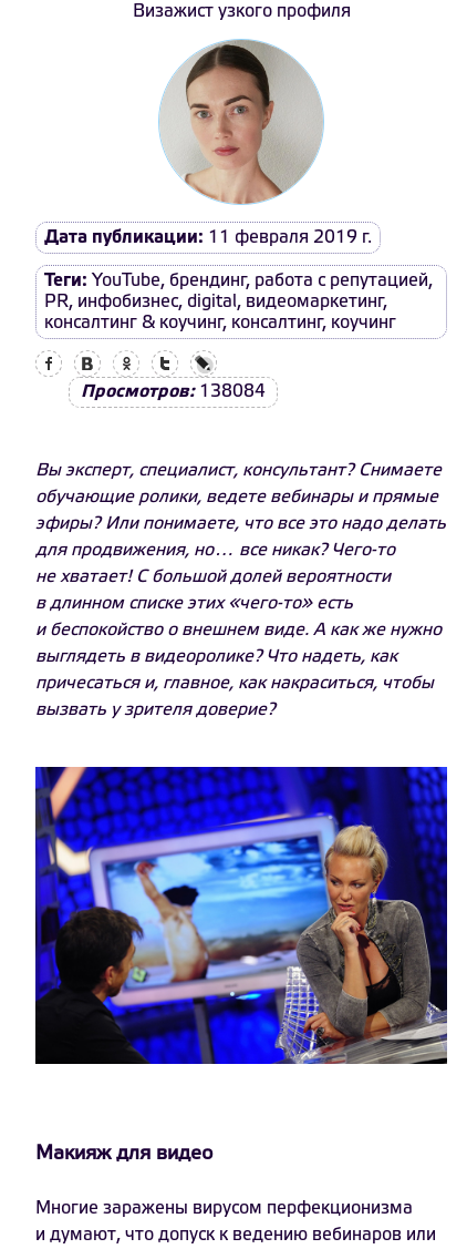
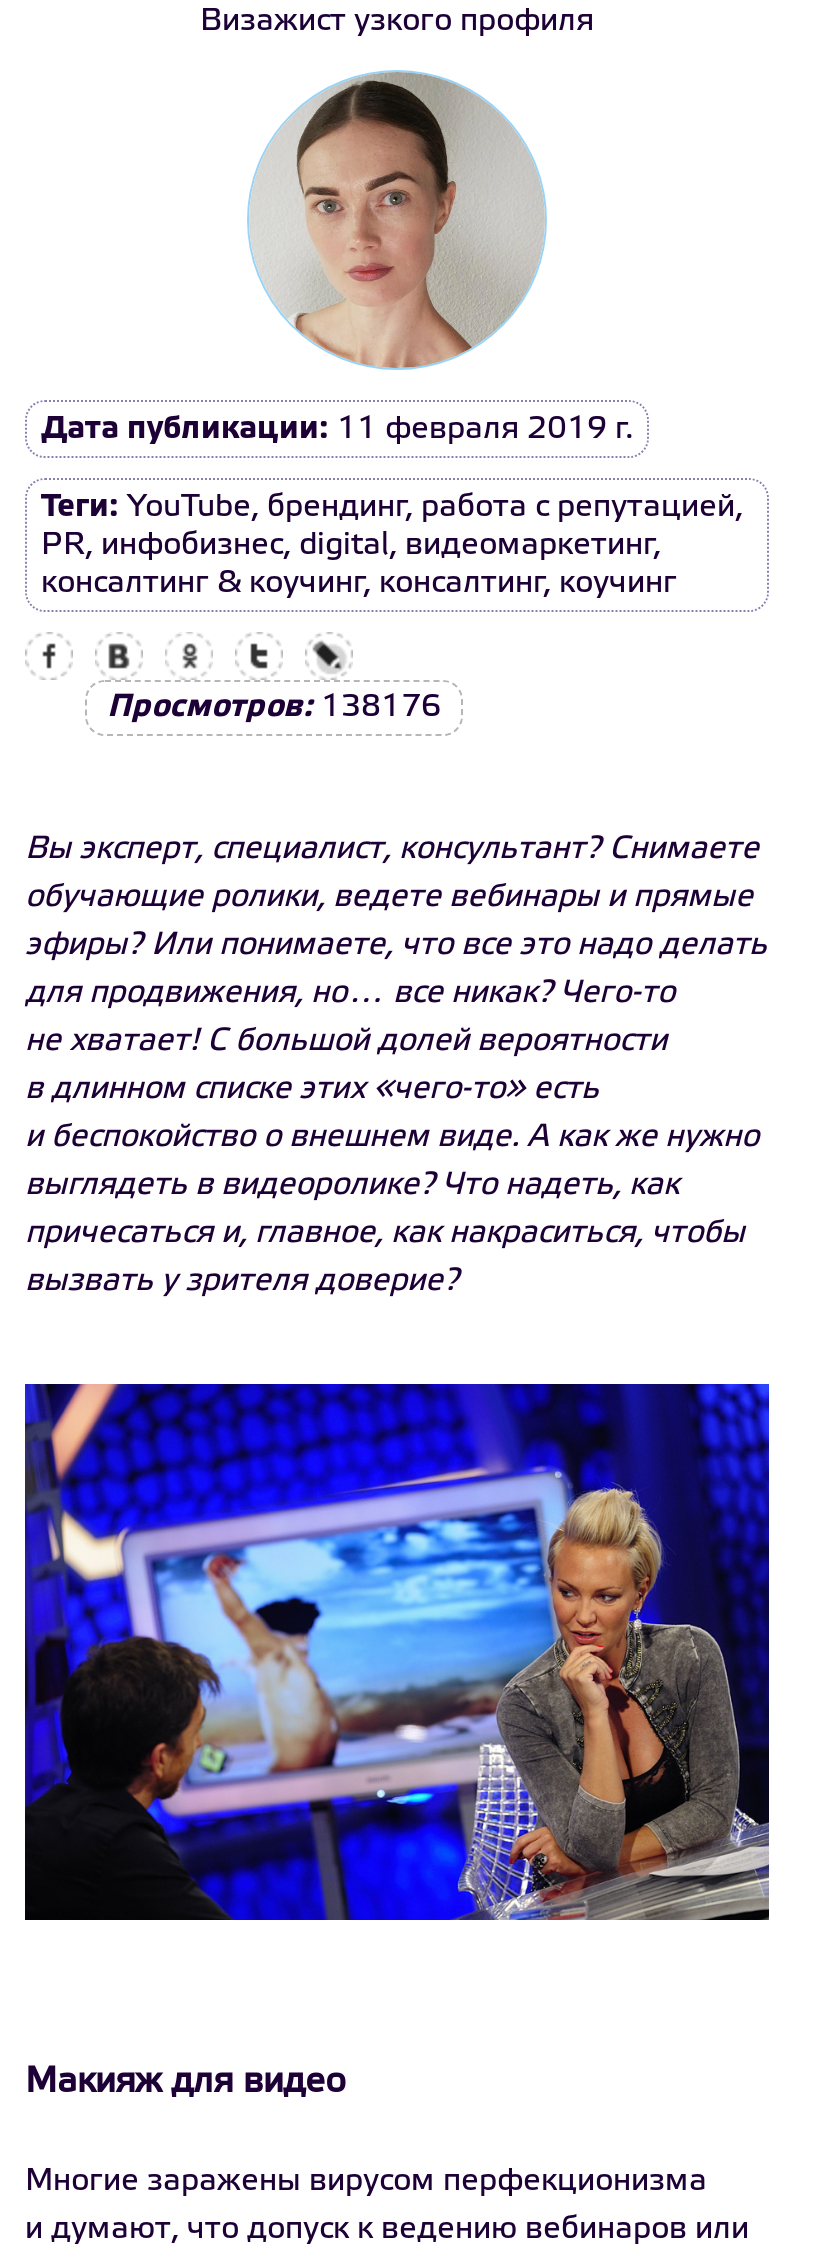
[81,383,266,400] Просмотров: 138084 -> [107,691,441,721] Просмотров: 138176

